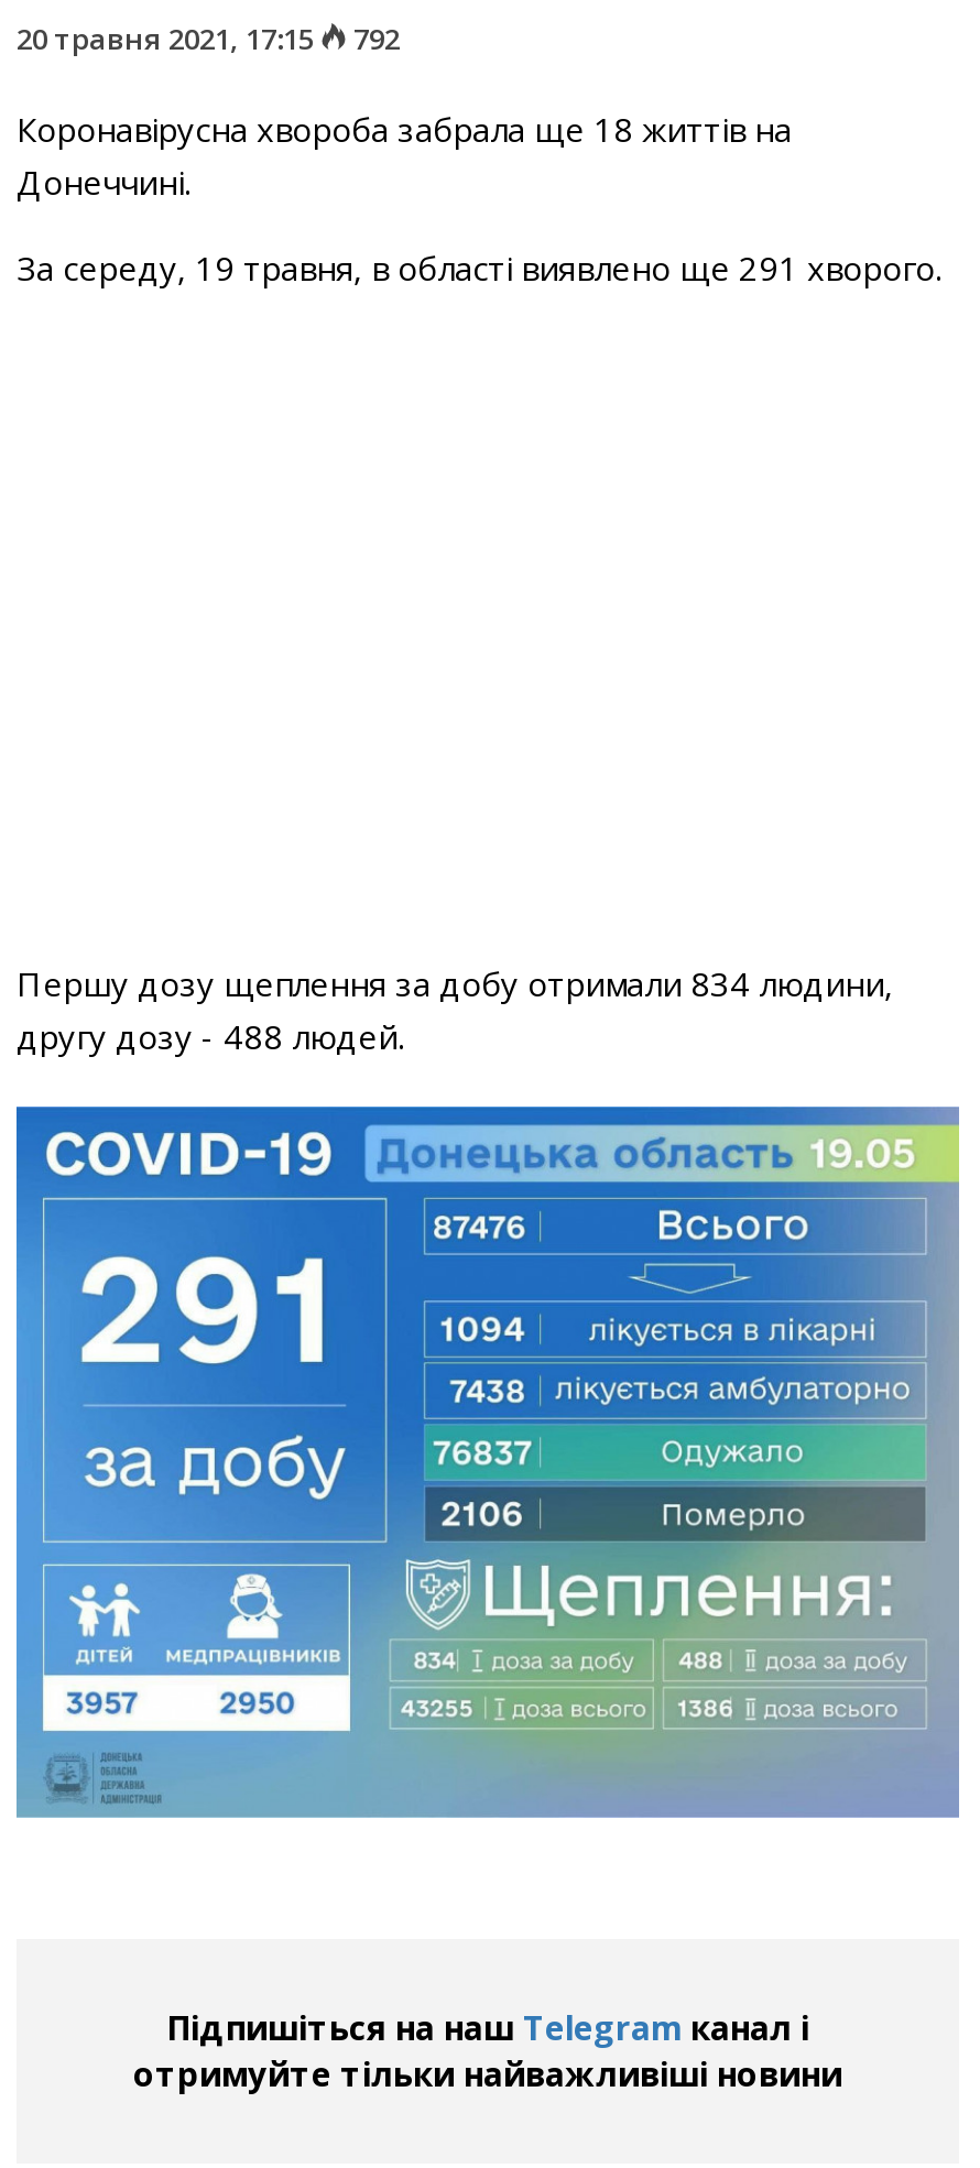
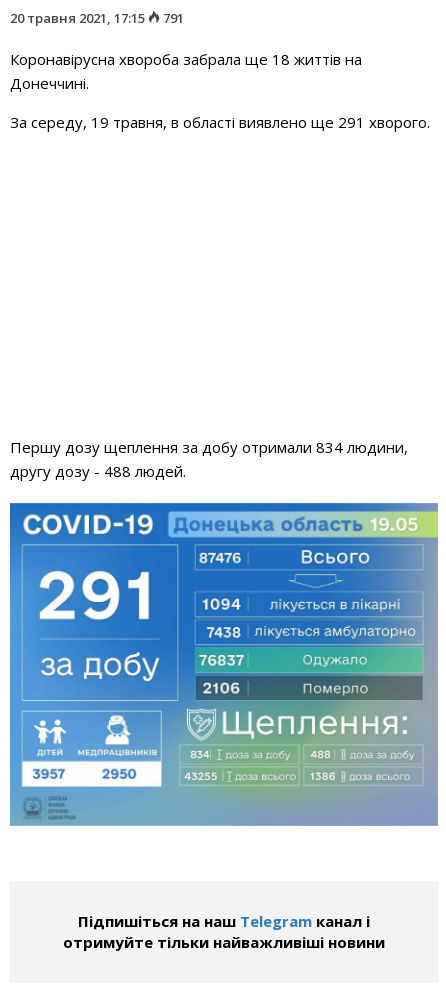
[17,19,400,58] 20 травня 2021, 17:15 792 -> [10,9,184,27] 20 травня 2021, 17:15 791

